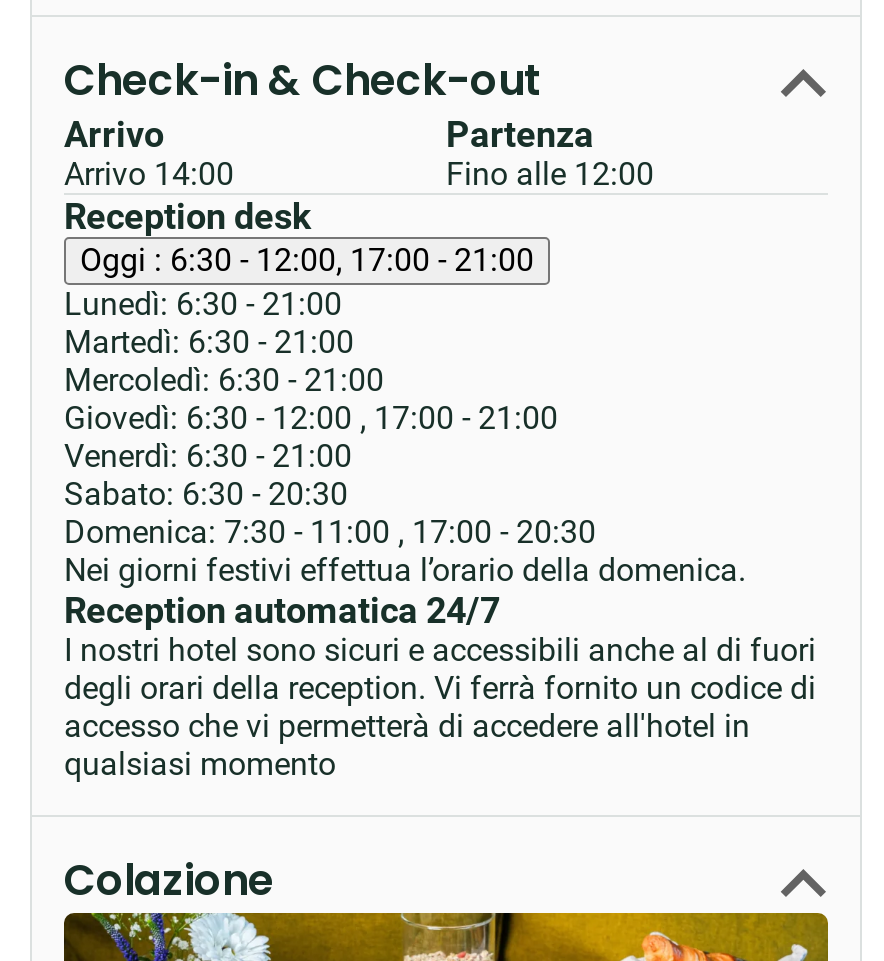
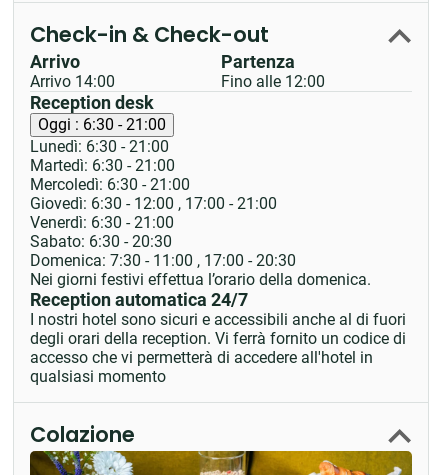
[80,242,534,280] Oggi : 6:30 - 12:00, 17:00 - 21:00 -> [38,115,166,134] Oggi : 6:30 - 21:00

